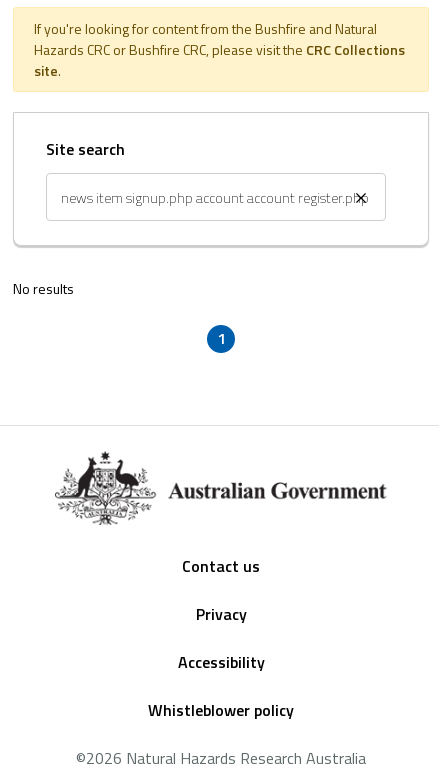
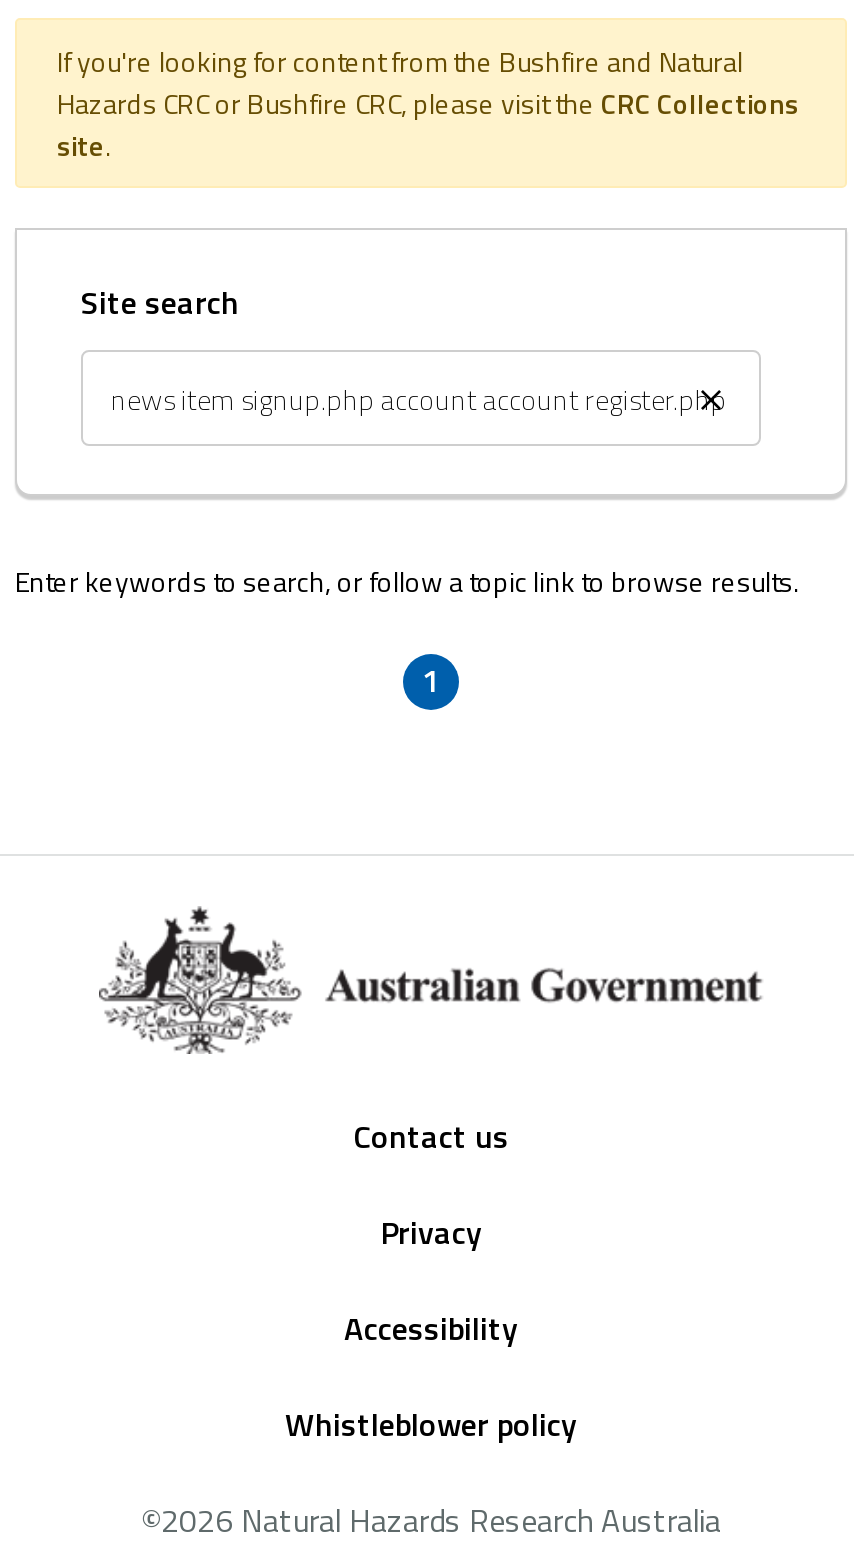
[13,278,74,299] No results -> [15,560,799,602] Enter keywords to search, or follow a topic link to browse results.

